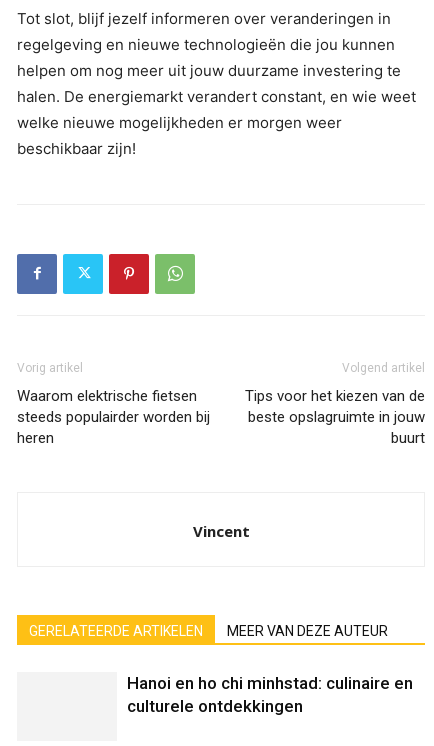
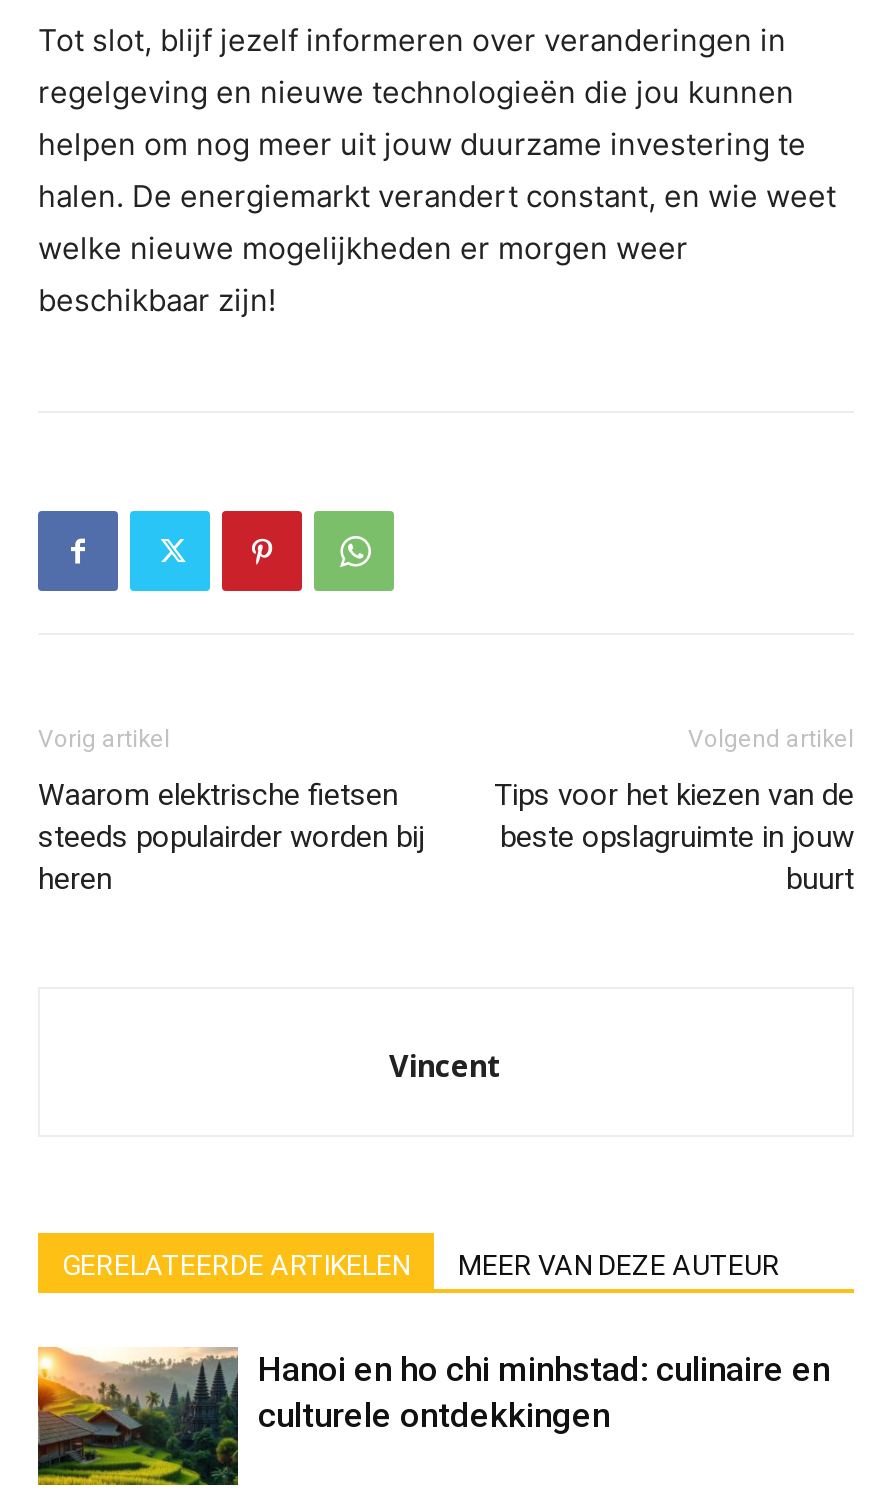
none -> [36,1346,240,1488] [image]

